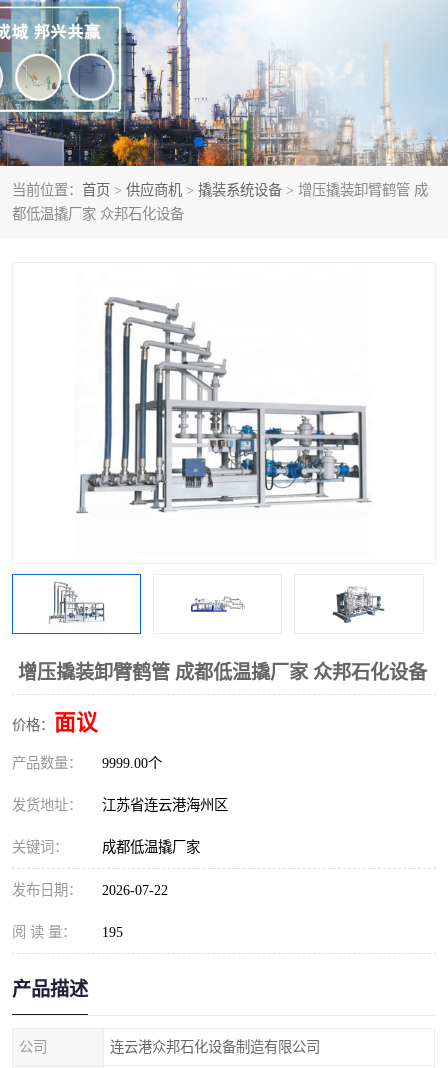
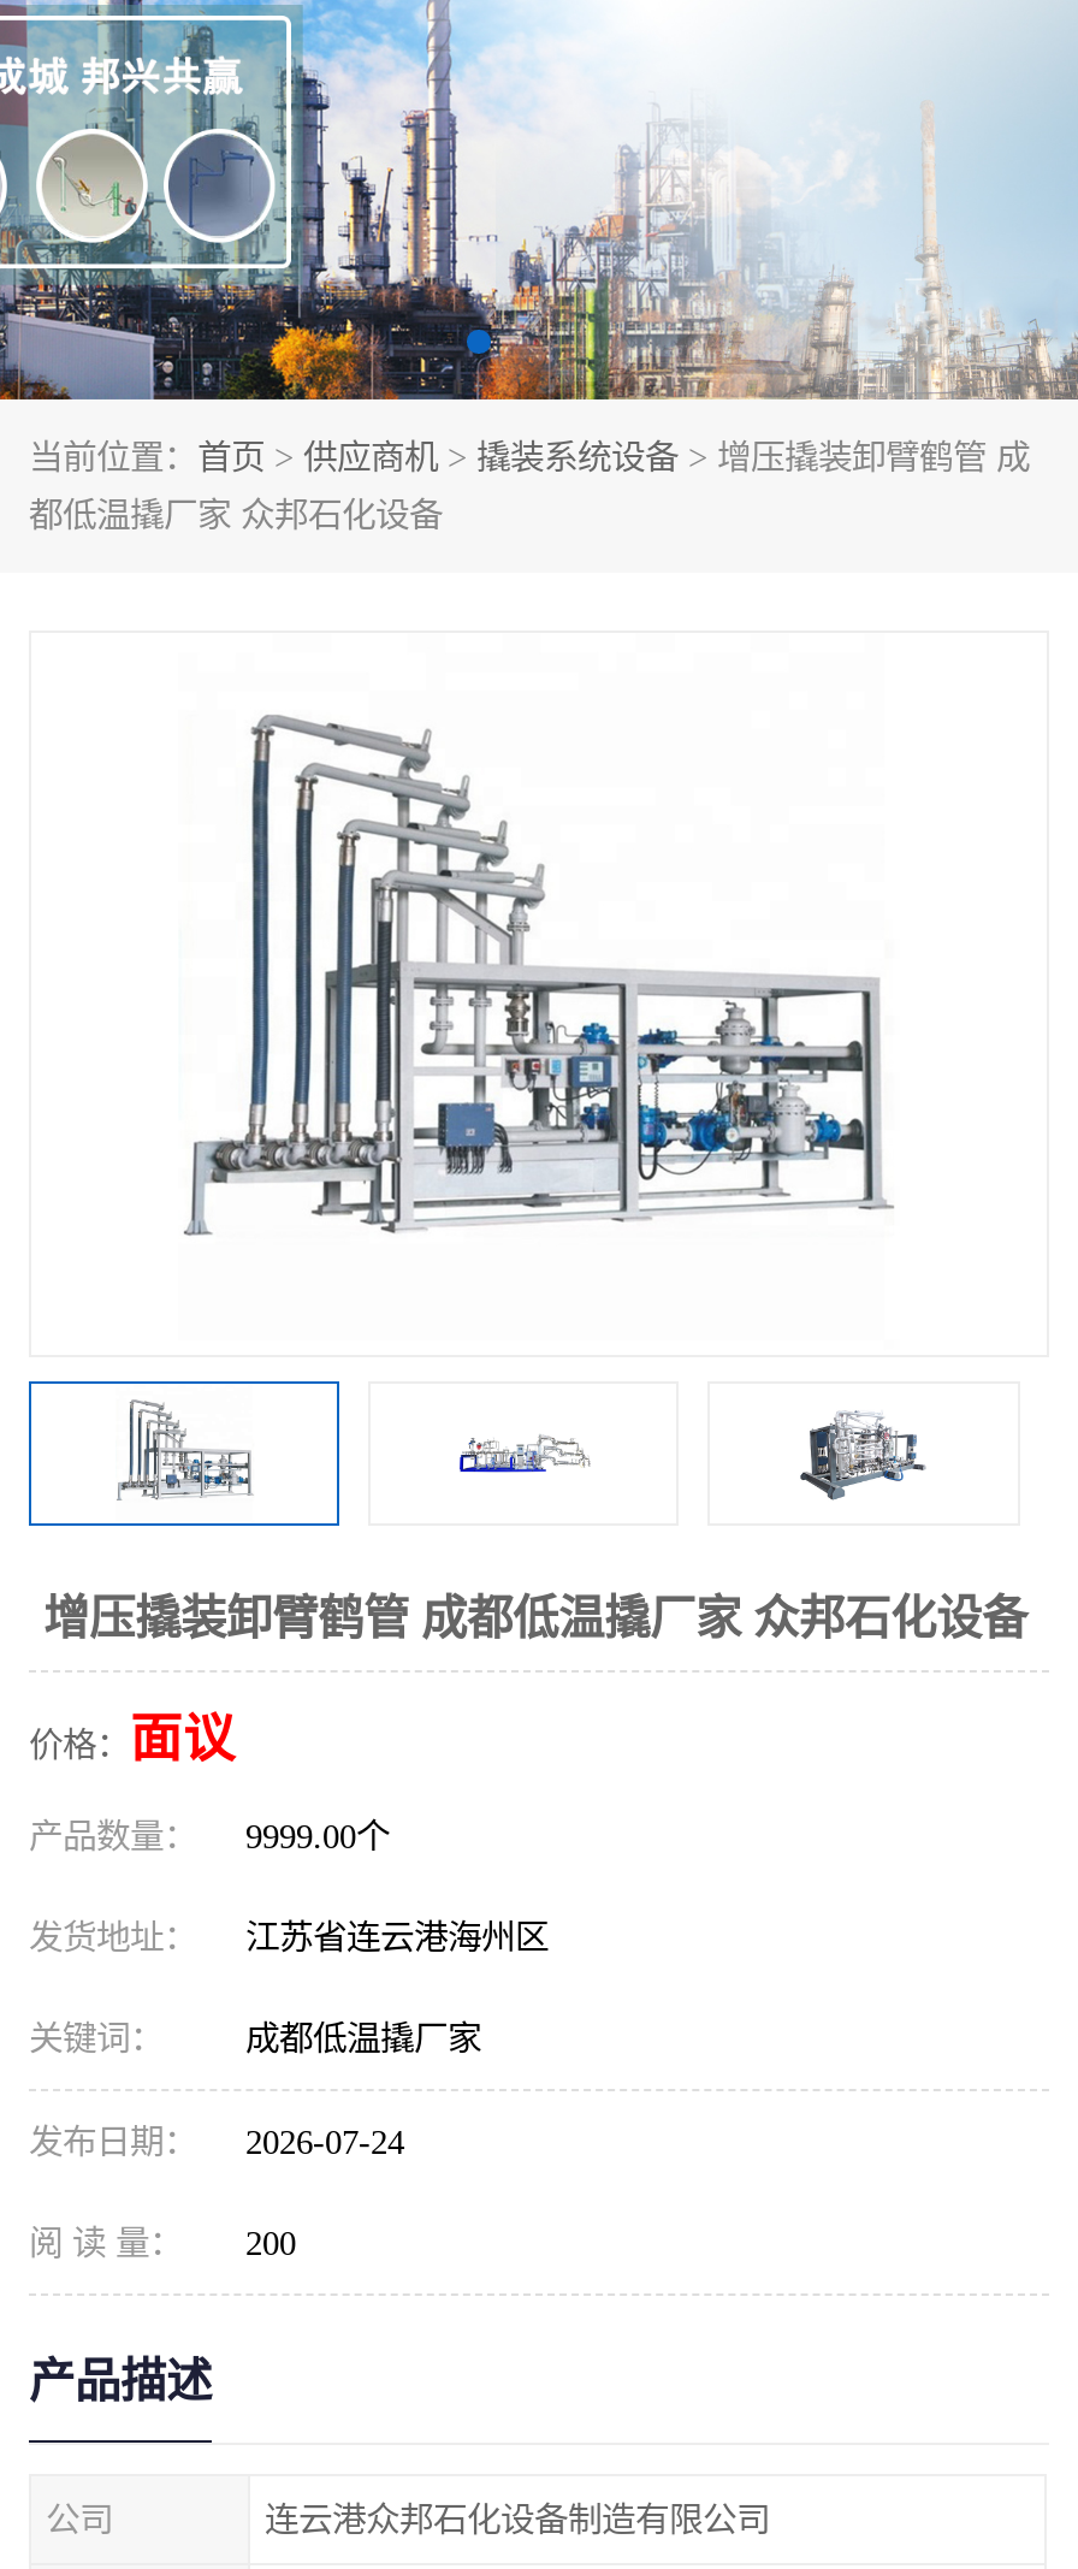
[12,882,168,898] 发布日期： 2026-07-22 -> [29,2123,404,2161] 发布日期： 2026-07-24
[12,924,123,940] 阅 读 量： 195 -> [29,2224,296,2262] 阅 读 量： 200

